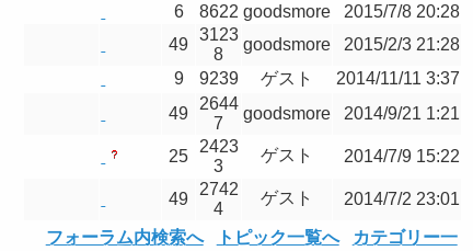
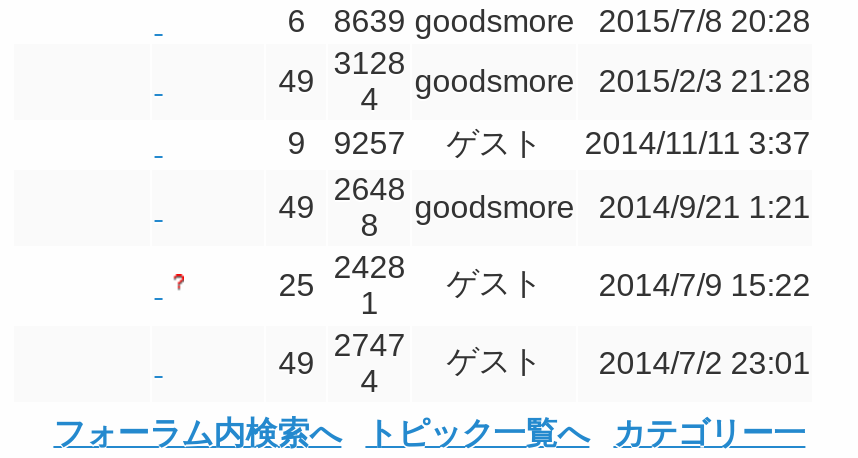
[174,3,460,21] 6 8622 goodsmore 2015/7/8 20:28 -> [288,5,811,39] 6 8639 goodsmore 2015/7/8 20:28
[199,26,238,44] 3123 -> [334,47,406,81] 3128
[214,45,224,64] 8 -> [361,83,379,117] 4
[174,69,460,88] 9 9239 ゲスト 2014/11/11 3:37 -> [288,127,811,161] 9 9257 ゲスト 2014/11/11 3:37
[199,95,238,113] 2644 -> [334,173,406,207] 2648
[214,114,224,133] 7 -> [361,209,379,243] 8
[199,137,460,166] 2423 ゲスト 2014/7/9 15:22 -> [334,251,811,303] 2428 ゲスト 2014/7/9 15:22
[214,157,224,176] 3 -> [361,287,379,321] 1
[199,180,460,209] 2742 ゲスト 2014/7/2 23:01 -> [334,329,811,381] 2747 ゲスト 2014/7/2 23:01

